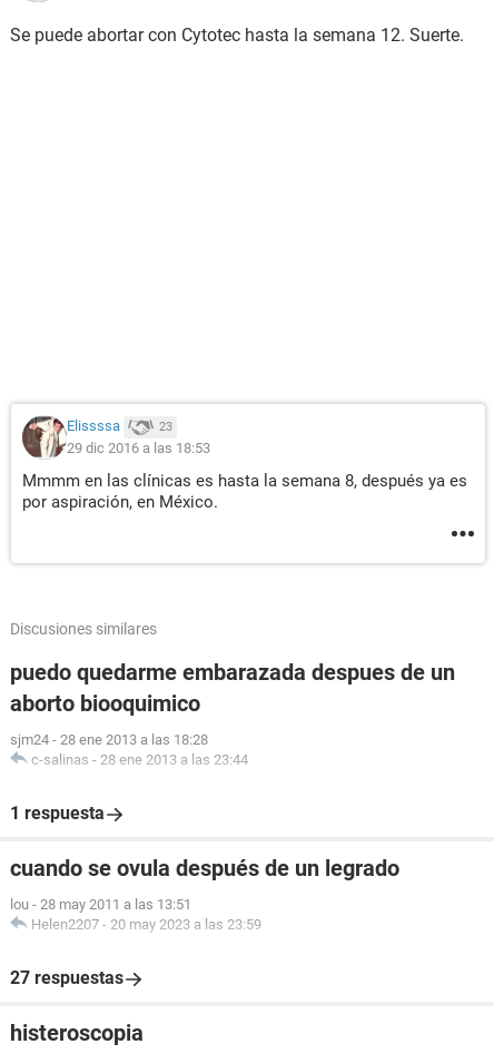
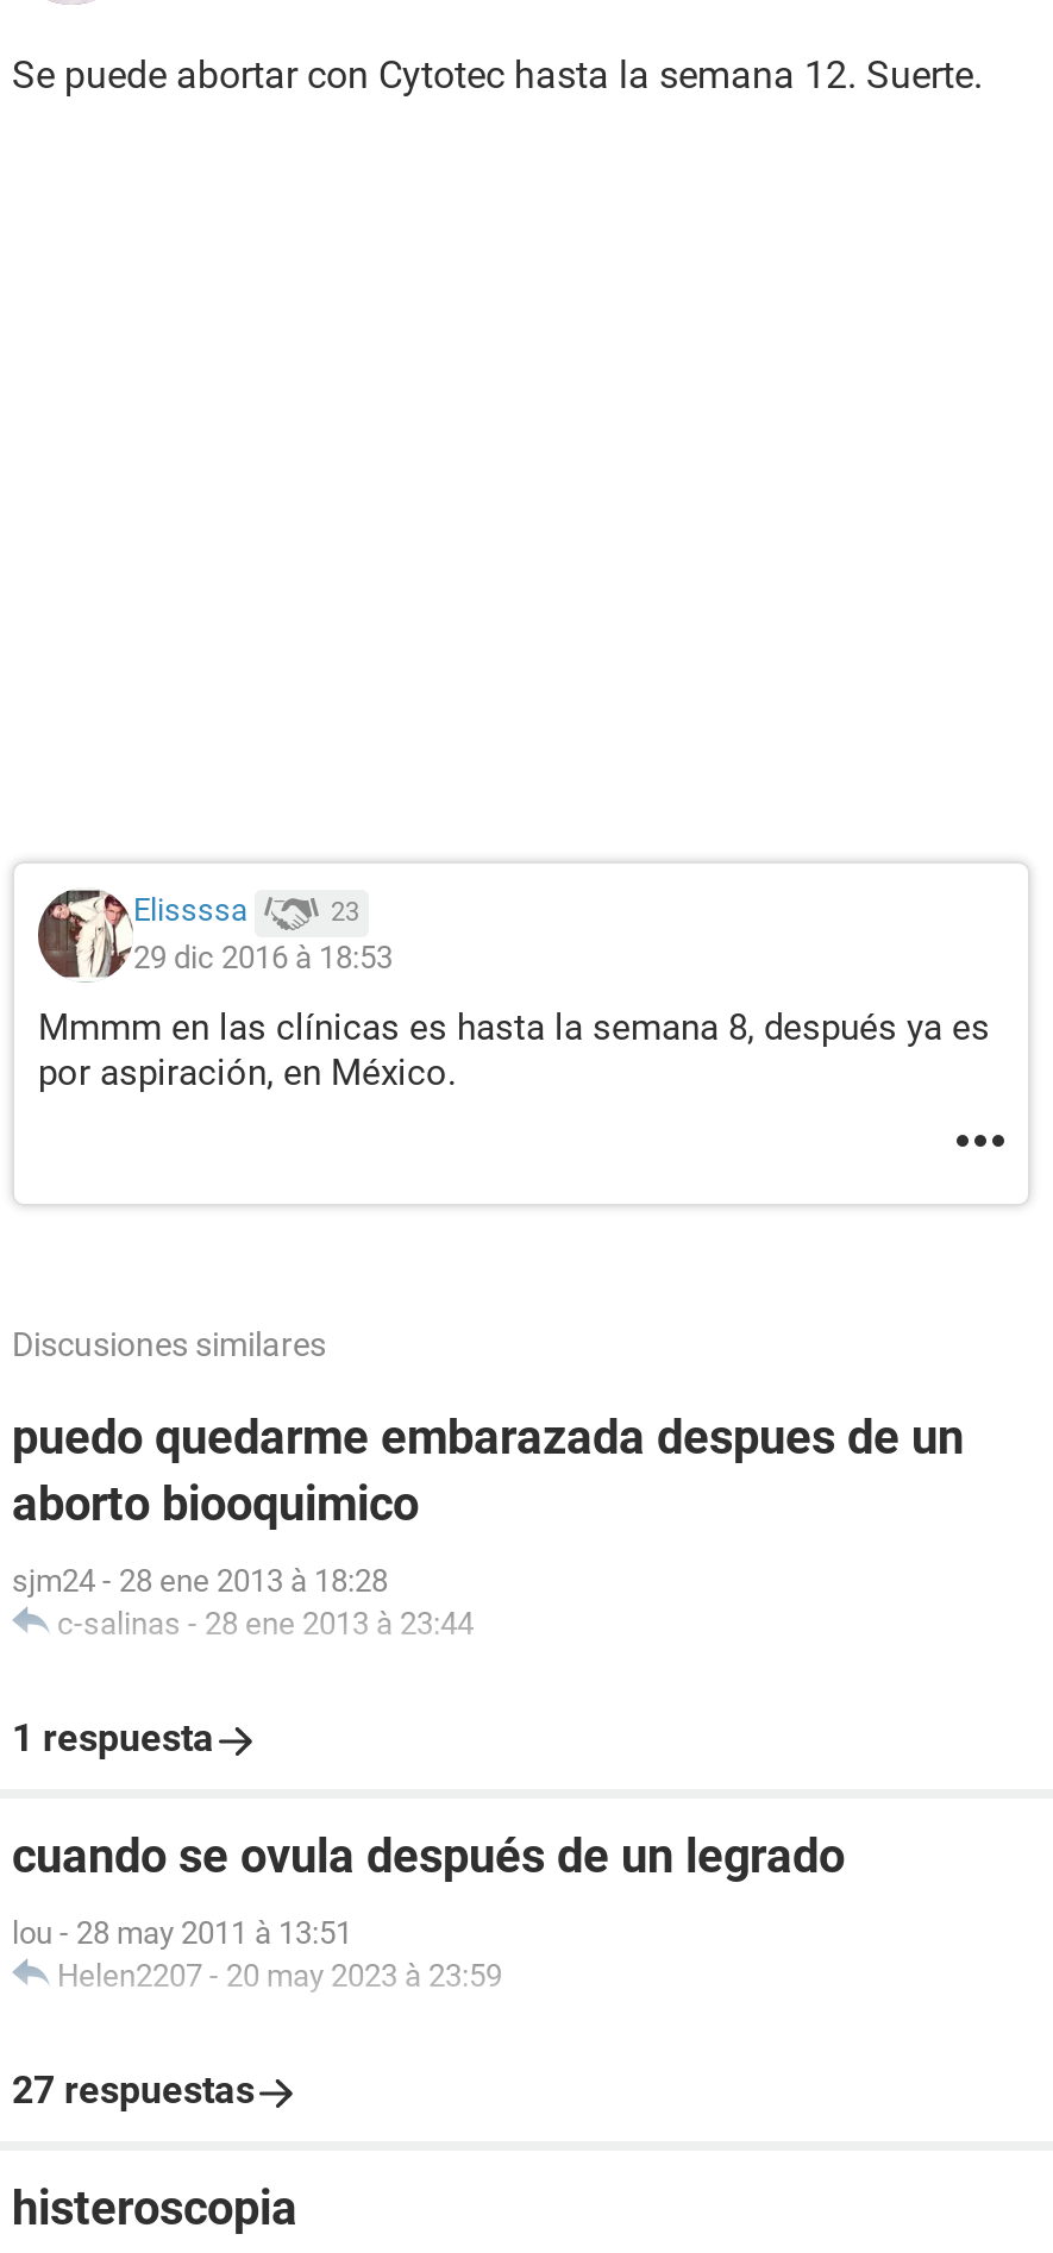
[67,440,210,456] 29 dic 2016 a las 18:53 -> [133,940,393,975] 29 dic 2016 à 18:53
[10,731,248,768] sjm24 - 28 ene 2013 a las 18:28 | c-salinas - 28 ene 2013 a las 23:44 -> [12,1563,474,1642] sjm24 - 28 ene 2013 à 18:28 | c-salinas - 28 ene 2013 à 23:44
[10,896,261,933] lou - 28 may 2011 a las 13:51 | Helen2207 - 20 may 2023 a las 23:59 -> [12,1915,502,1994] lou - 28 may 2011 à 13:51 | Helen2207 - 20 may 2023 à 23:59

